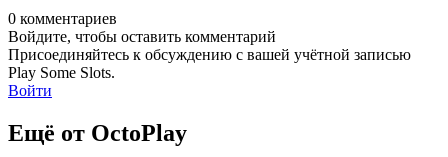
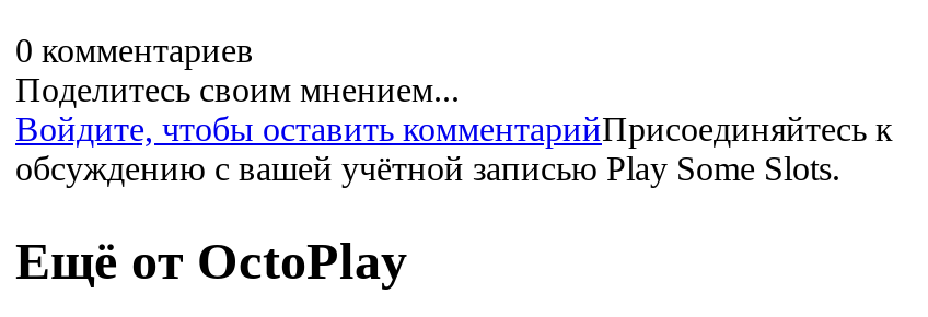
[8,28,411,99] Войдите, чтобы оставить комментарий | Присоединяйтесь к обсуждению с вашей учётной записью | Play Some Slots. | Войти -> [15,71,893,187] Поделитесь своим мнением... | Войдите, чтобы оставить комментарийПрисоединяйтесь к | обсуждению с вашей учётной записью Play Some Slots.

